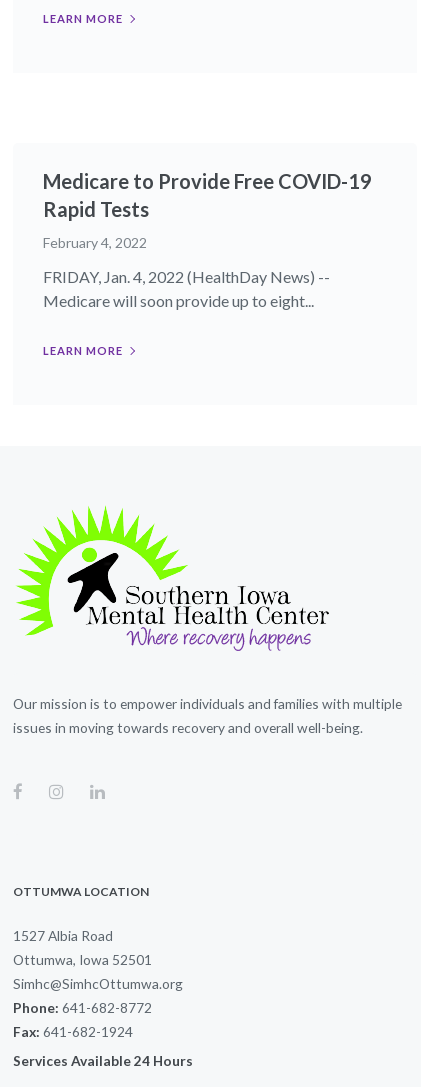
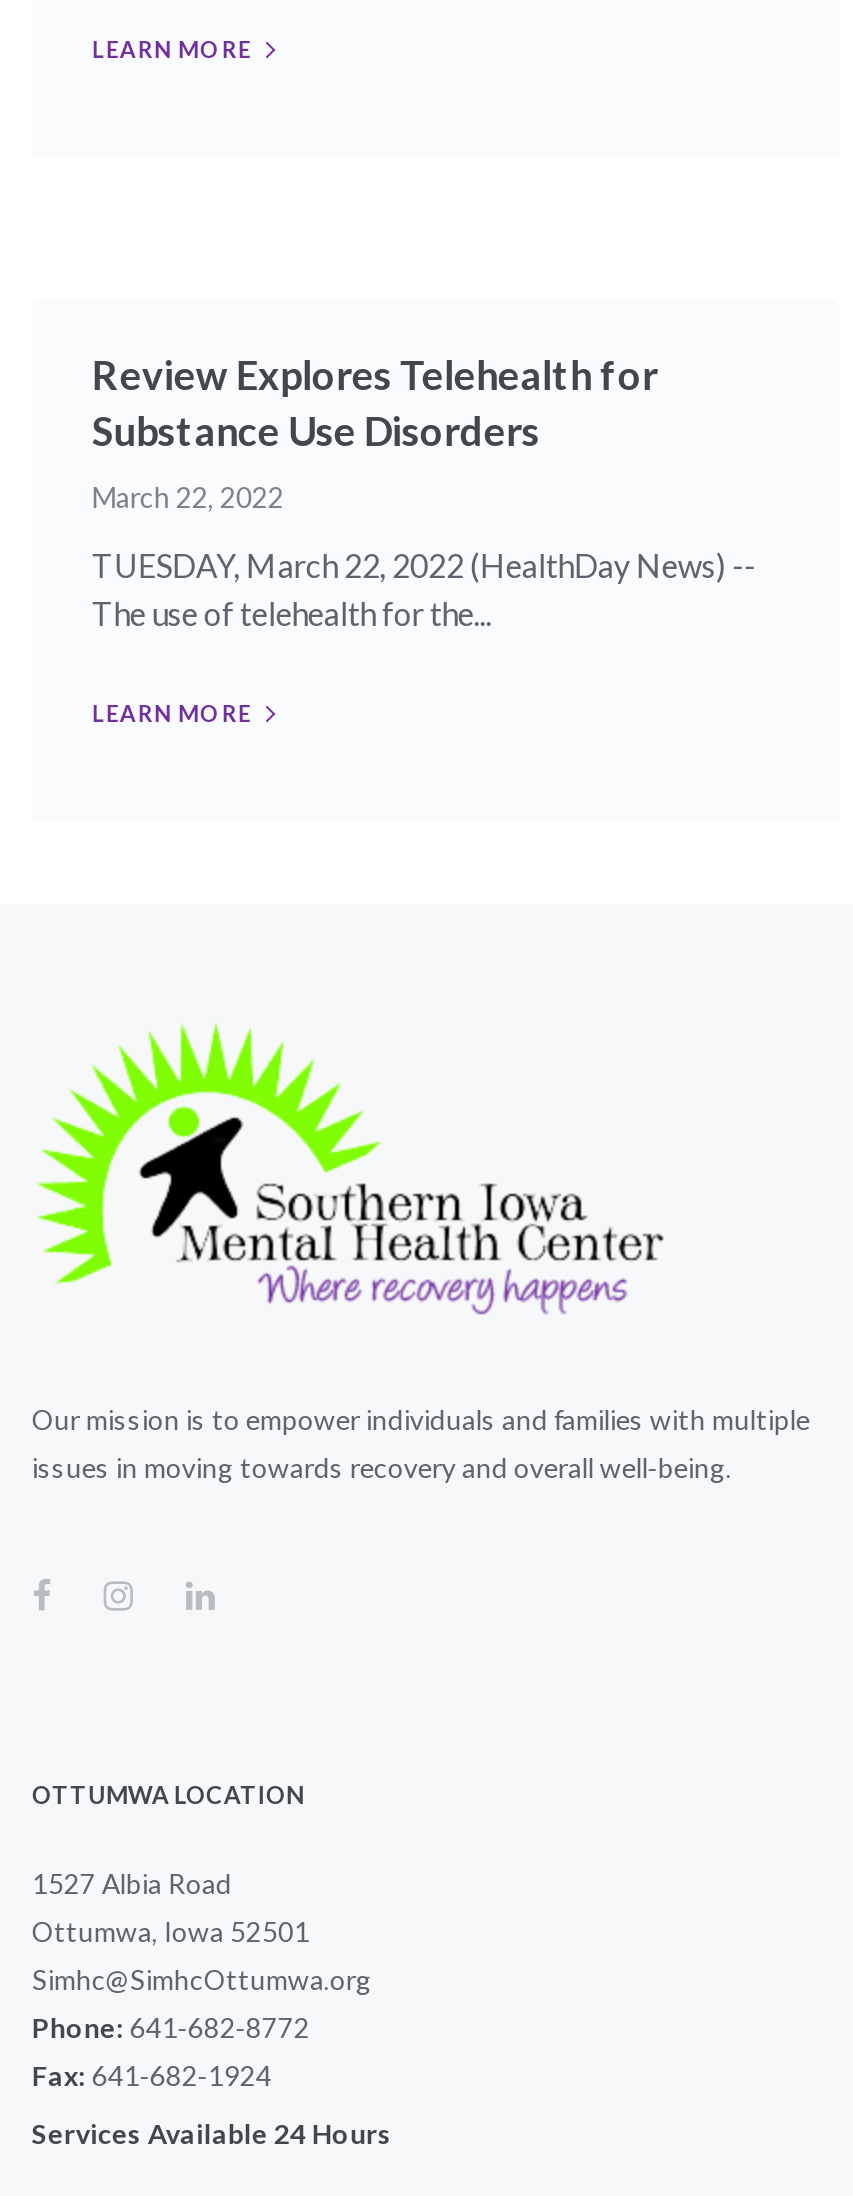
[43,169,372,221] Medicare to Provide Free COVID-19 | Rapid Tests -> [92,350,658,454] Review Explores Telehealth for | Substance Use Disorders
[43,234,147,251] February 4, 2022 -> [92,480,284,514] March 22, 2022
[43,267,330,310] FRIDAY, Jan. 4, 2022 (HealthDay News) -- | Medicare will soon provide up to eight... -> [92,546,756,632] TUESDAY, March 22, 2022 (HealthDay News) -- | The use of telehealth for the...

